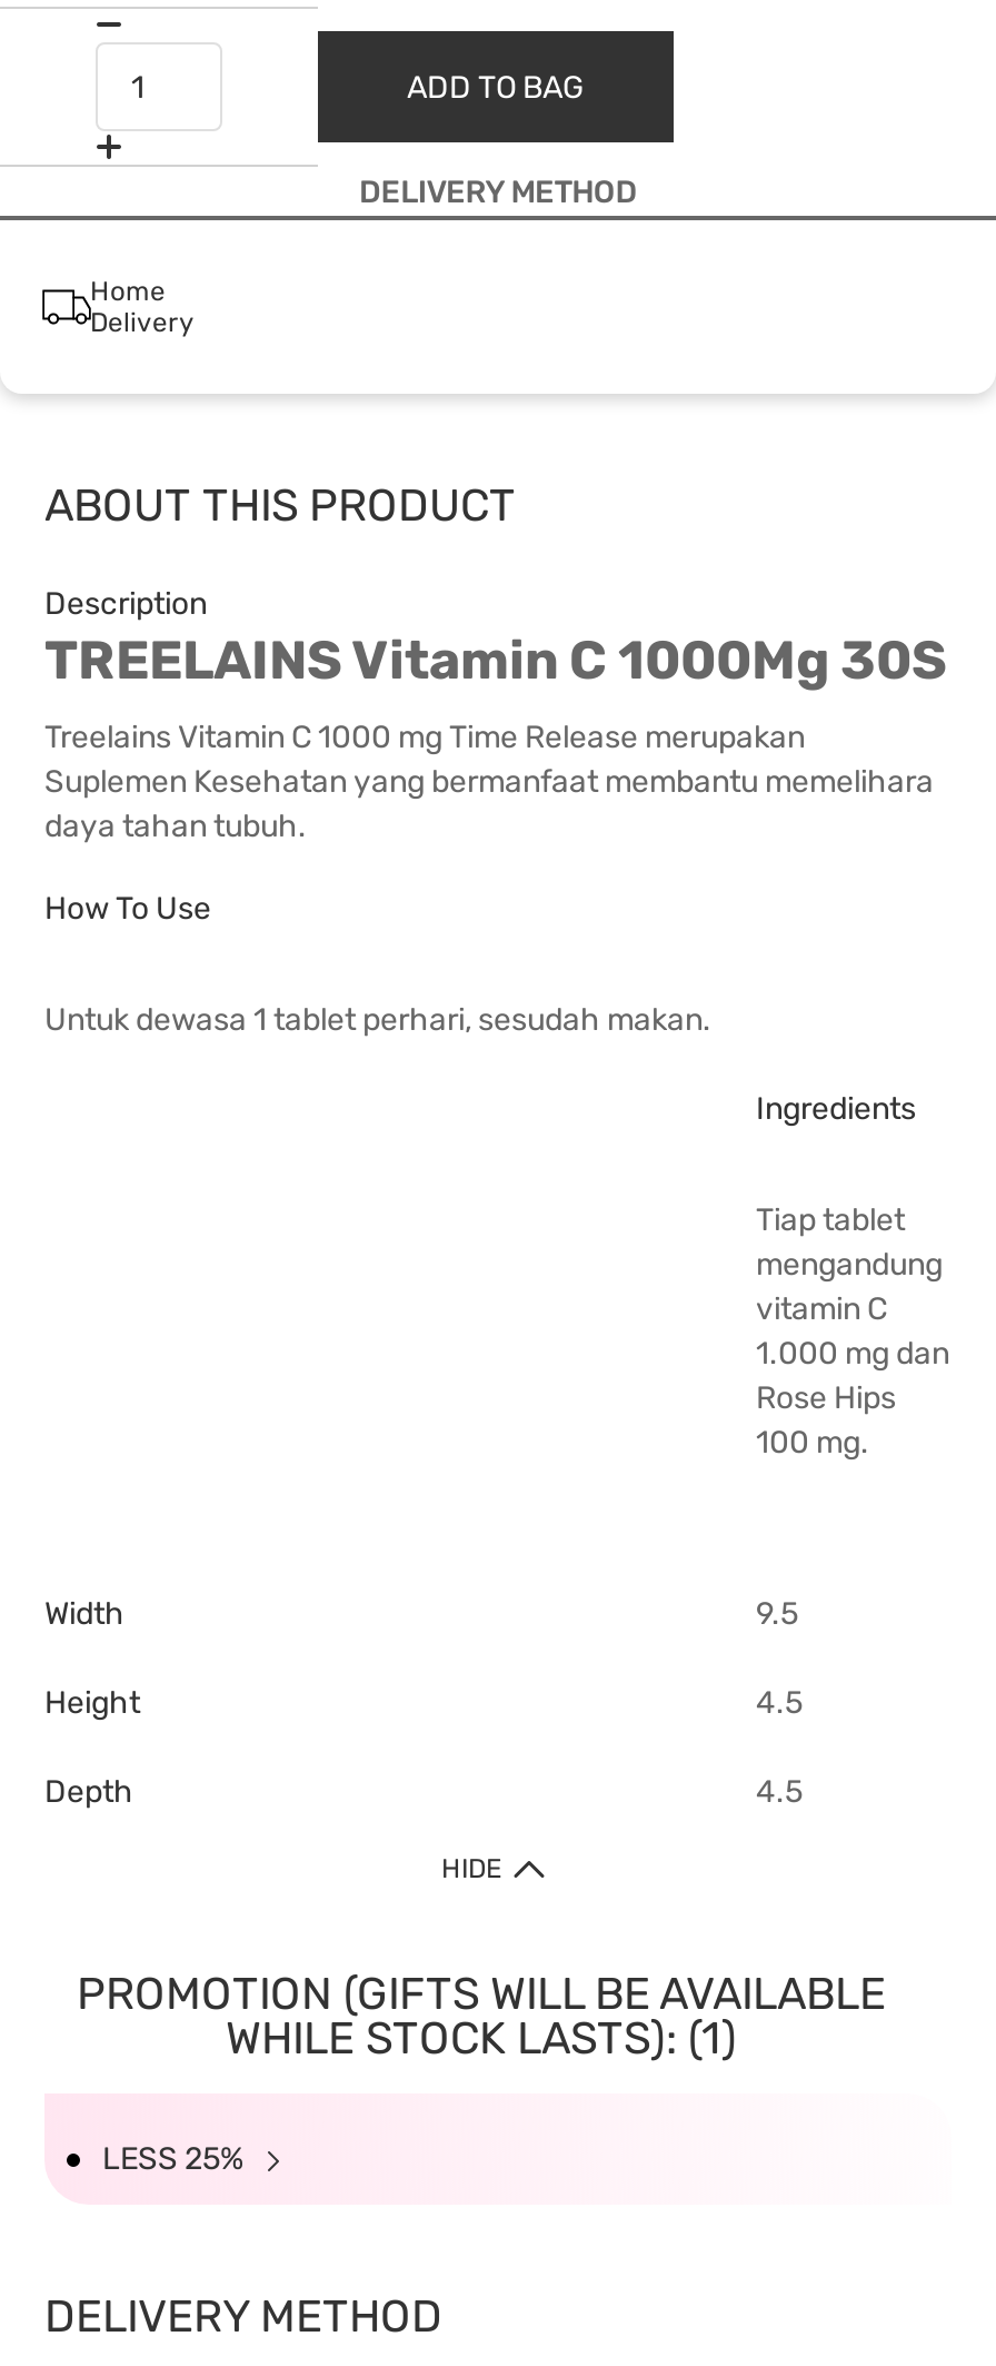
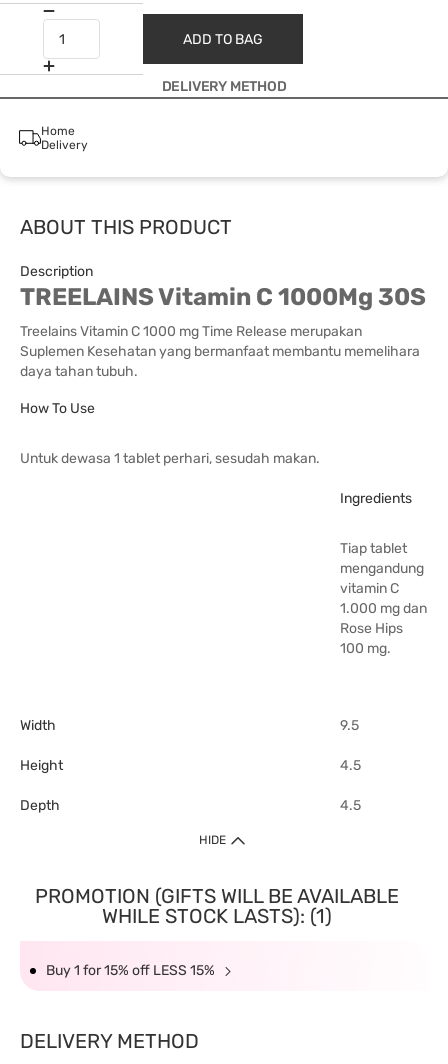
[102,2140,251,2178] LESS 25% -> [46,962,218,979] Buy 1 for 15% off LESS 15%

